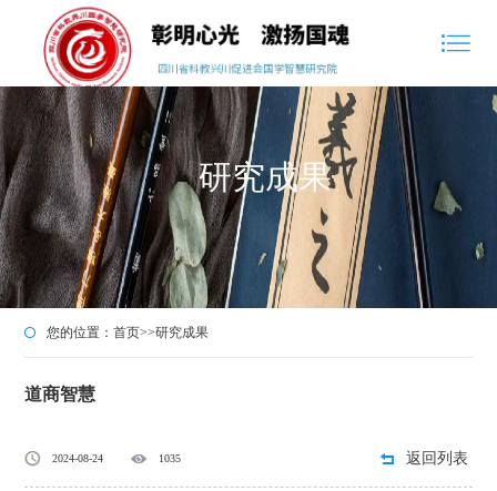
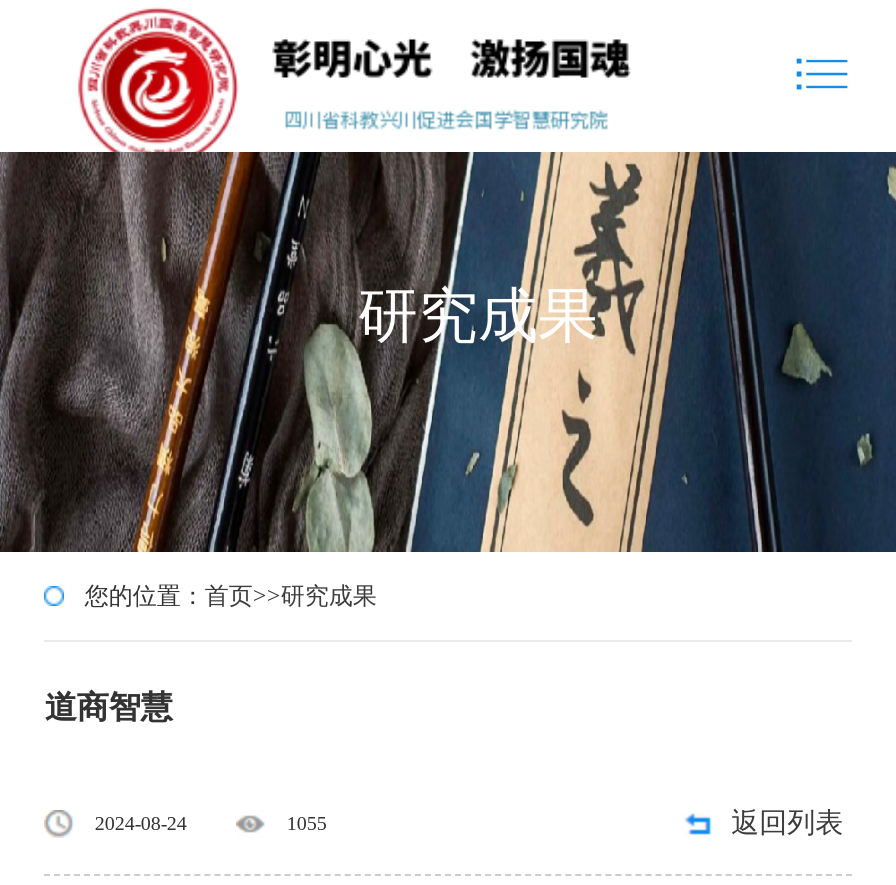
[159,452,181,464] 1035 -> [287,812,327,834] 1055

